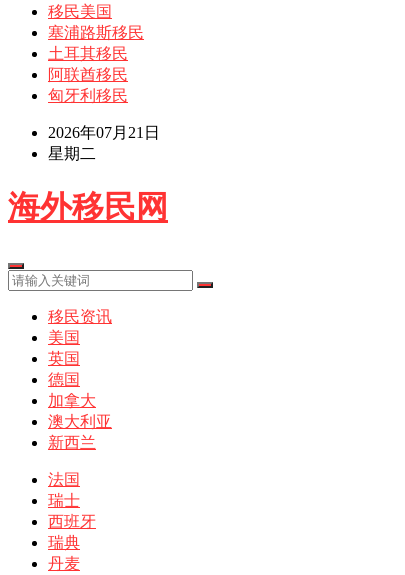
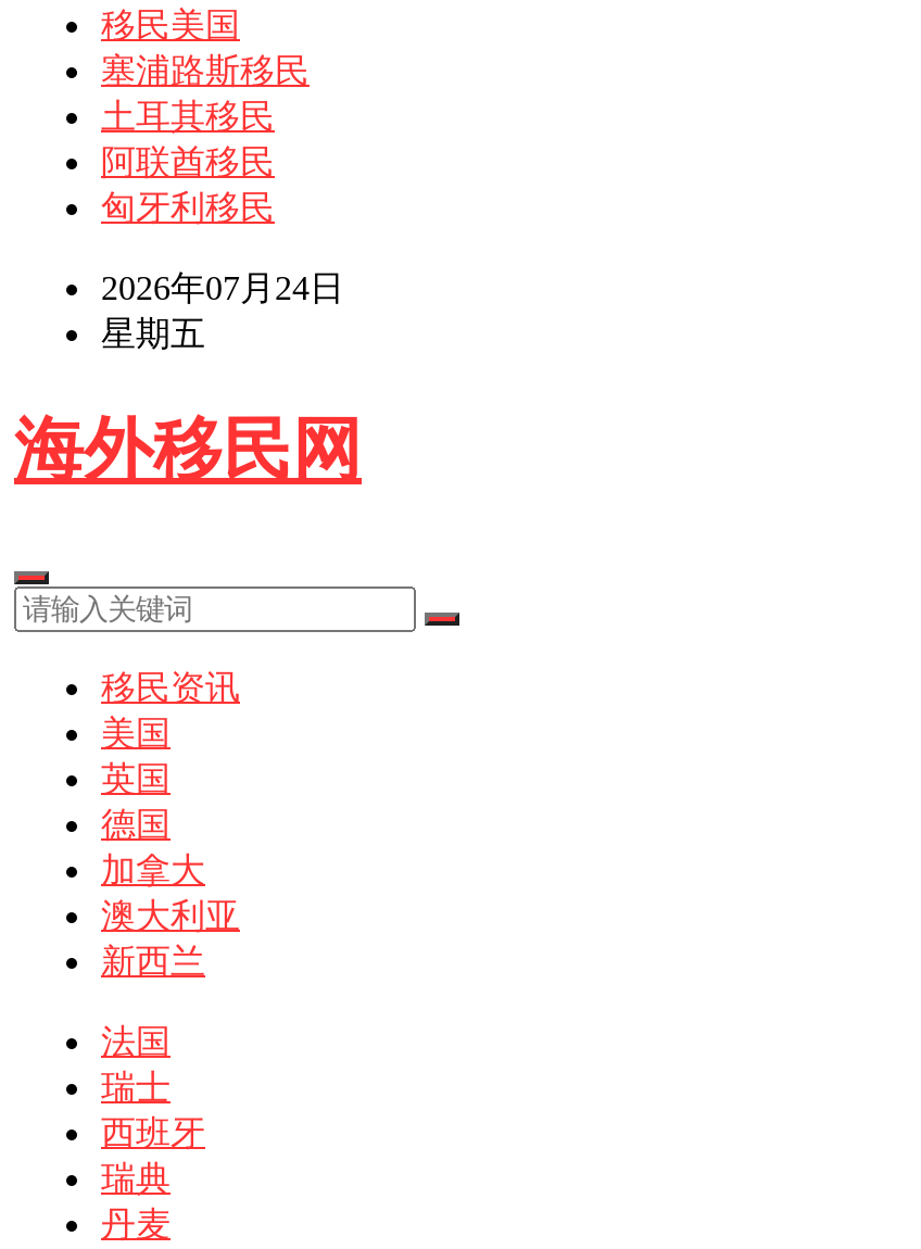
[48,124,160,141] 2026年07月21日 -> [101,269,344,306] 2026年07月24日
[48,145,96,162] 星期二 -> [101,315,205,352] 星期五

